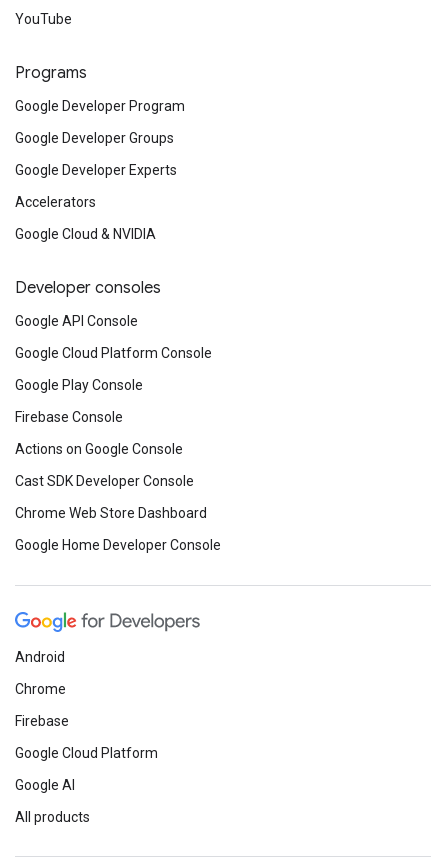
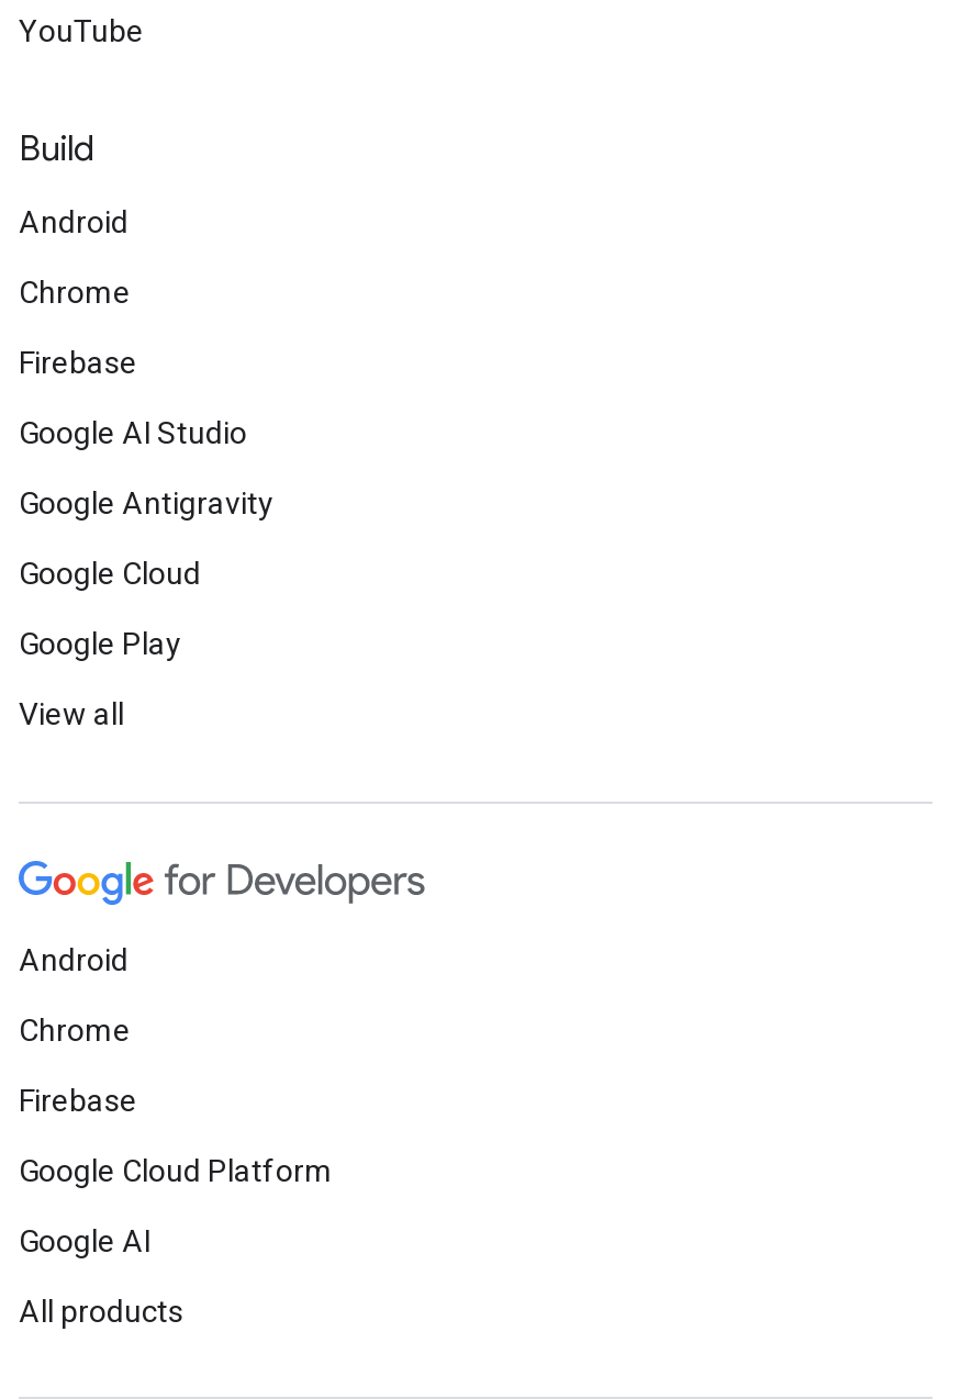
[15,63,221,553] Programs | Google Developer Program | Google Developer Groups | Google Developer Experts | Accelerators | Google Cloud & NVIDIA | Developer consoles | Google API Console | Google Cloud Platform Console | Google Play Console | Firebase Console | Actions on Google Console | Cast SDK Developer Console | Chrome Web Store Dashboard | Google Home Developer Console -> [19,127,273,731] Build | Android | Chrome | Firebase | Google AI Studio | Google Antigravity | Google Cloud | Google Play | View all

